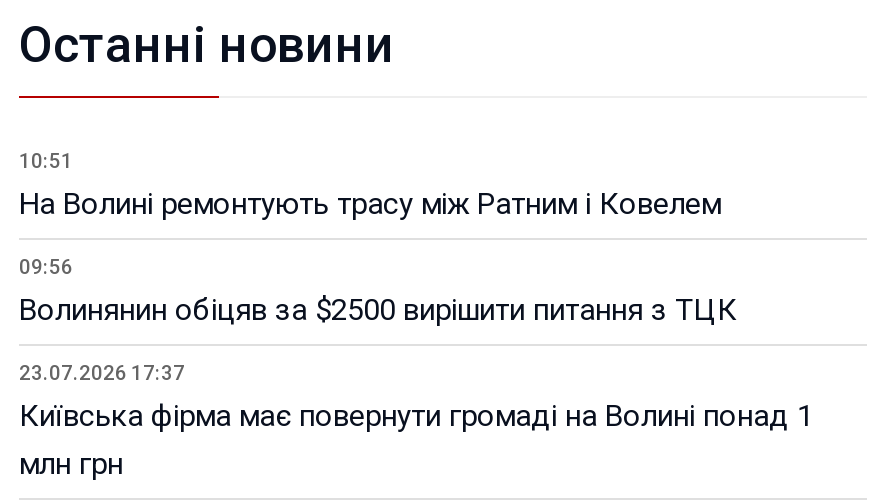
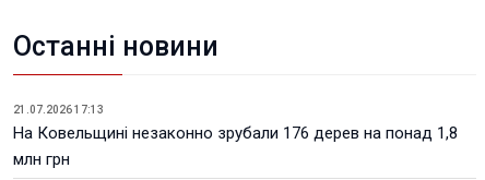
[19,150,813,434] 10:51 | На Волині ремонтують трасу між Ратним і Ковелем | 09:56 | Волинянин обіцяв за $2500 вирішити питання з ТЦК | 23.07.2026 17:37 | Київська фірма має повернути громаді на Волині понад 1 -> [13,103,458,143] 21.07.2026 17:13 | На Ковельщині незаконно зрубали 176 дерев на понад 1,8

